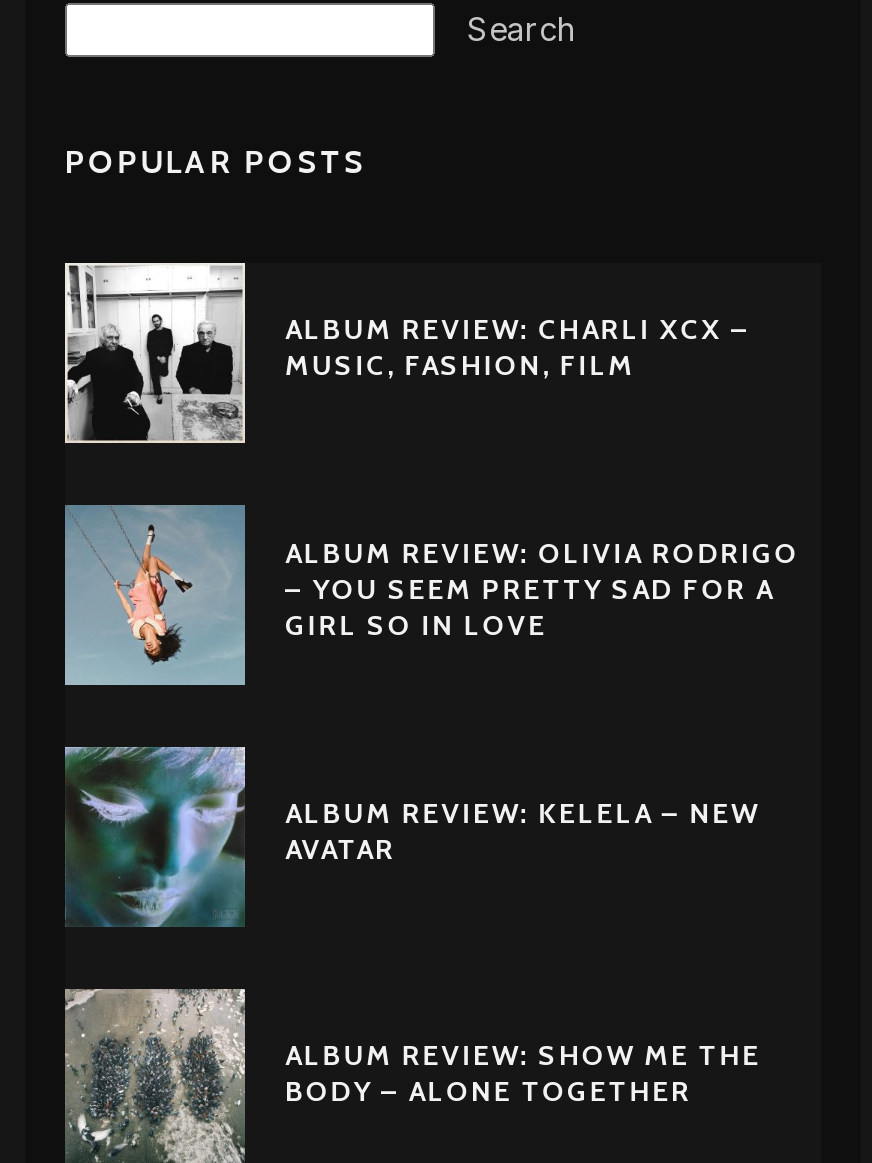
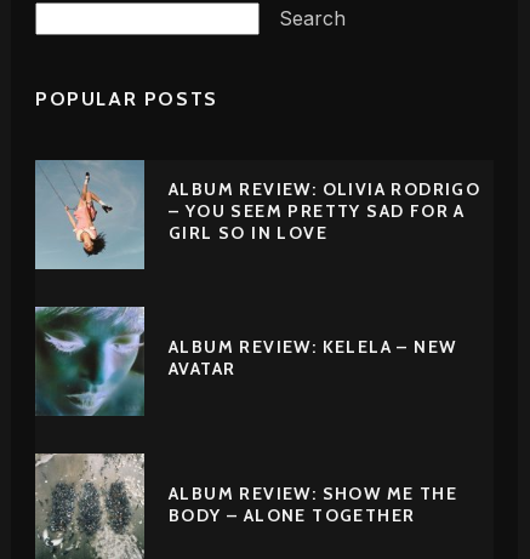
[63,261,750,443] [image] | ALBUM REVIEW: CHARLI XCX – | MUSIC, FASHION, FILM -> none

